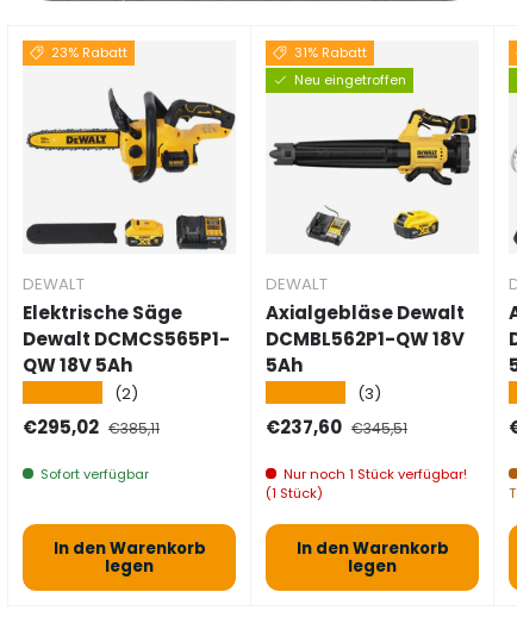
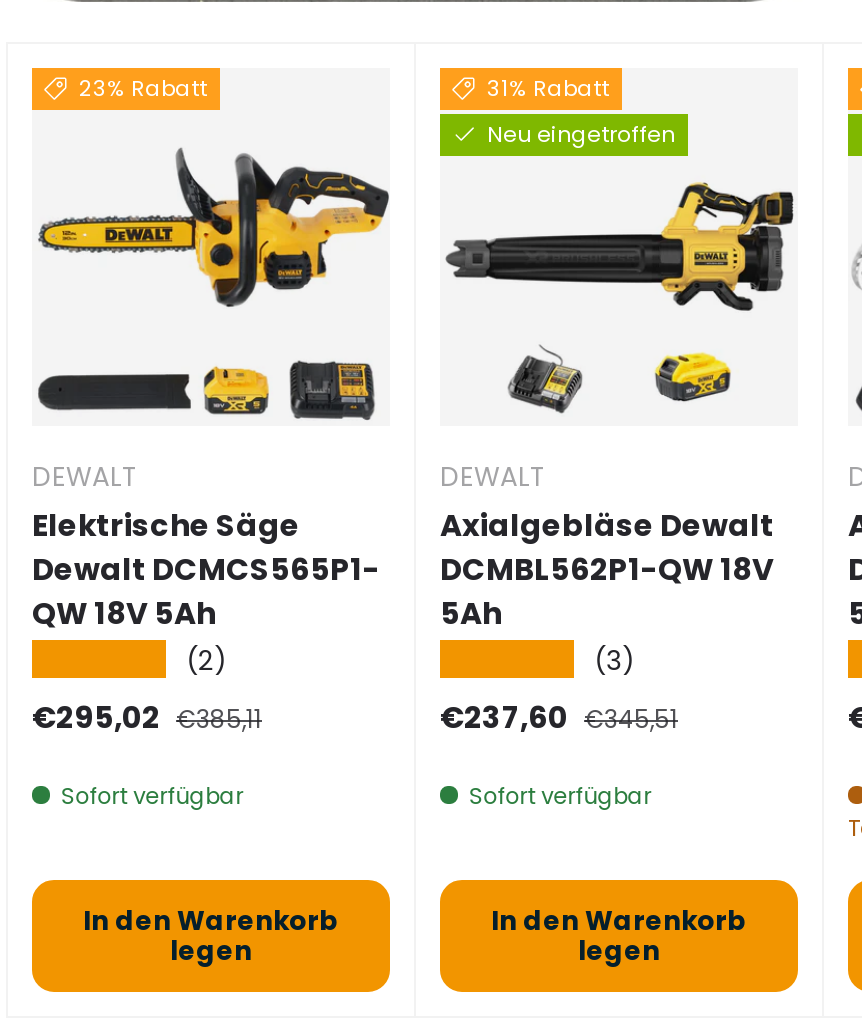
[266,465,466,503] Nur noch 1 Stück verfügbar! | (1 Stück) -> [469,780,651,812] Sofort verfügbar

